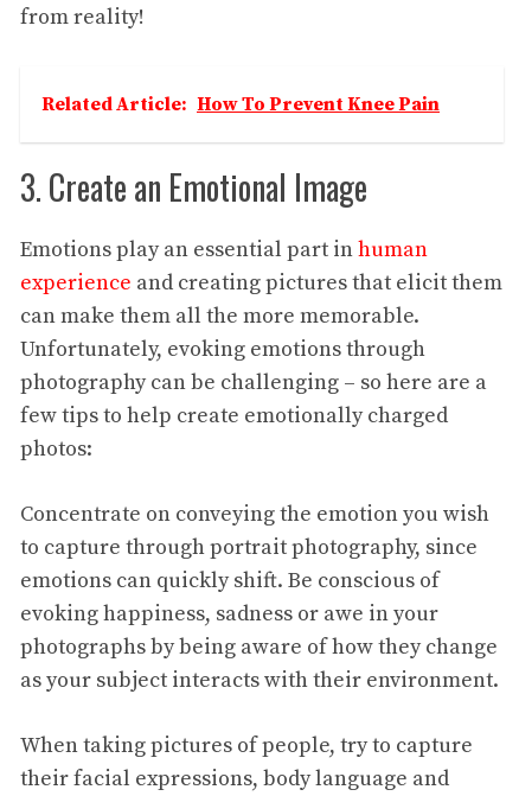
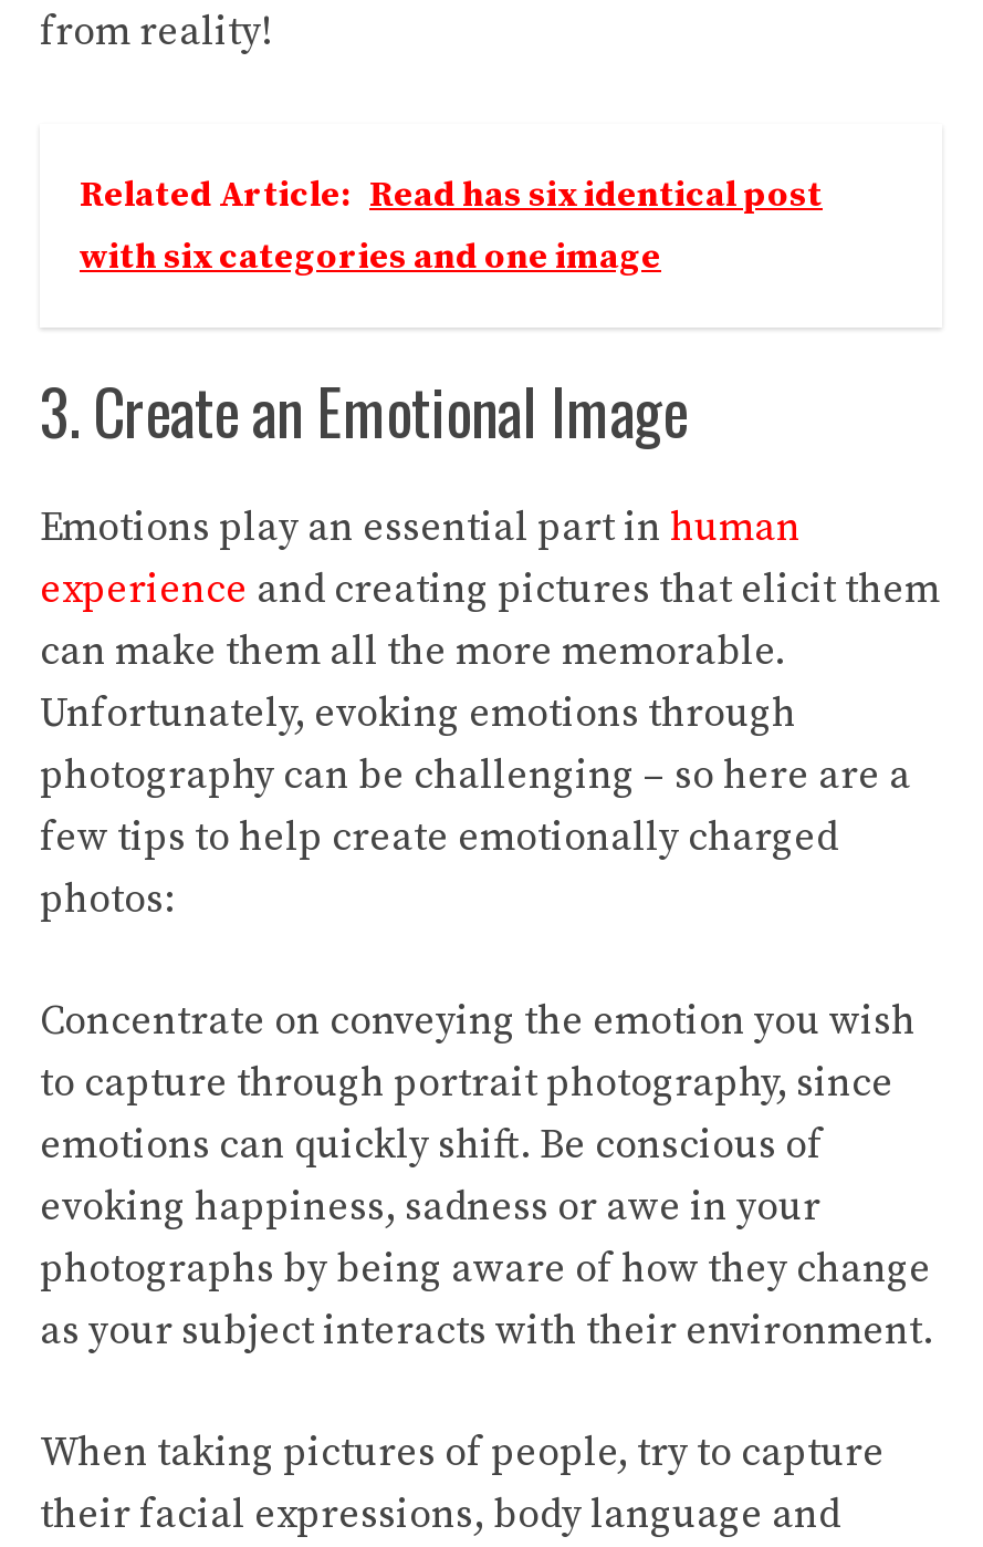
[41,93,440,116] Related Article: How To Prevent Knee Pain -> [80,173,823,279] Related Article: Read has six identical post | with six categories and one image

